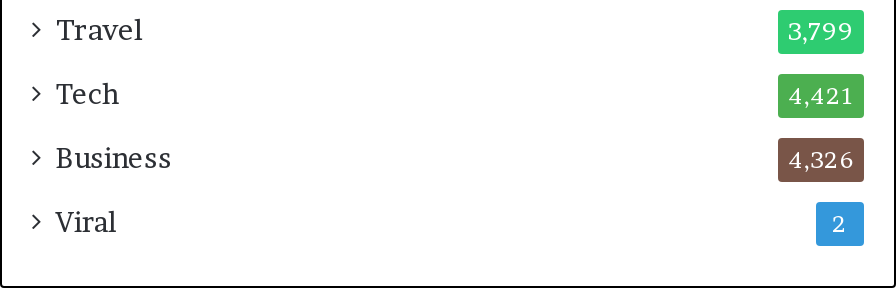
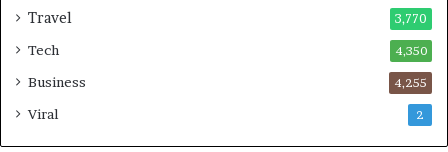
[788,16,854,46] 3,799 -> [395,11,427,26] 3,770
[788,82,854,110] 4,421 -> [395,44,427,58] 4,350
[788,146,854,174] 4,326 -> [394,76,427,90] 4,255

